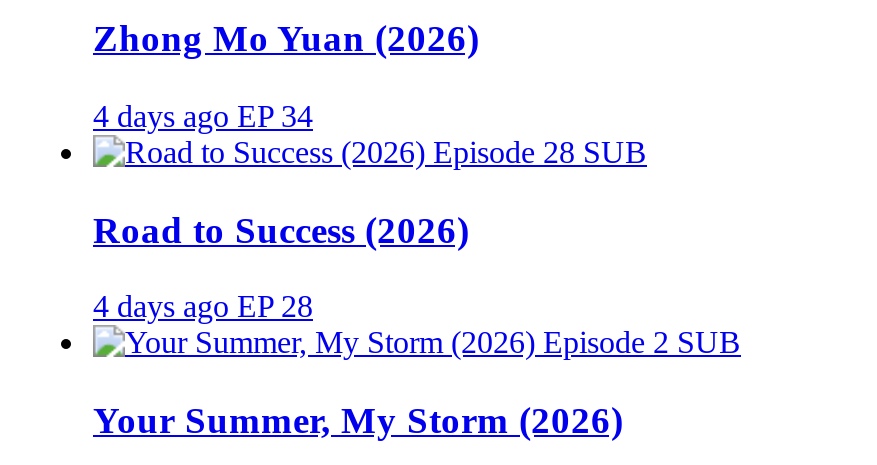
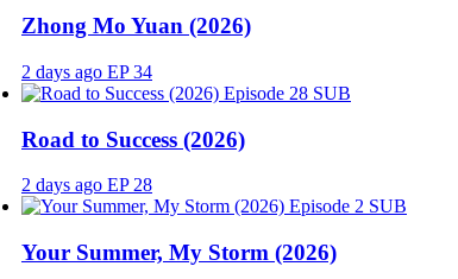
[93,99,313,133] 4 days ago EP 34 -> [21,62,152,82] 2 days ago EP 34
[93,290,313,324] 4 days ago EP 28 -> [21,175,152,195] 2 days ago EP 28

